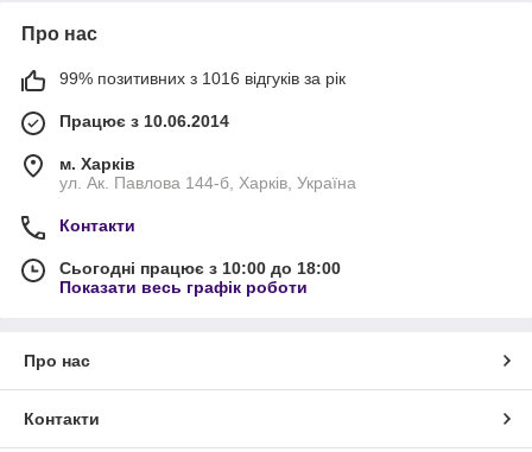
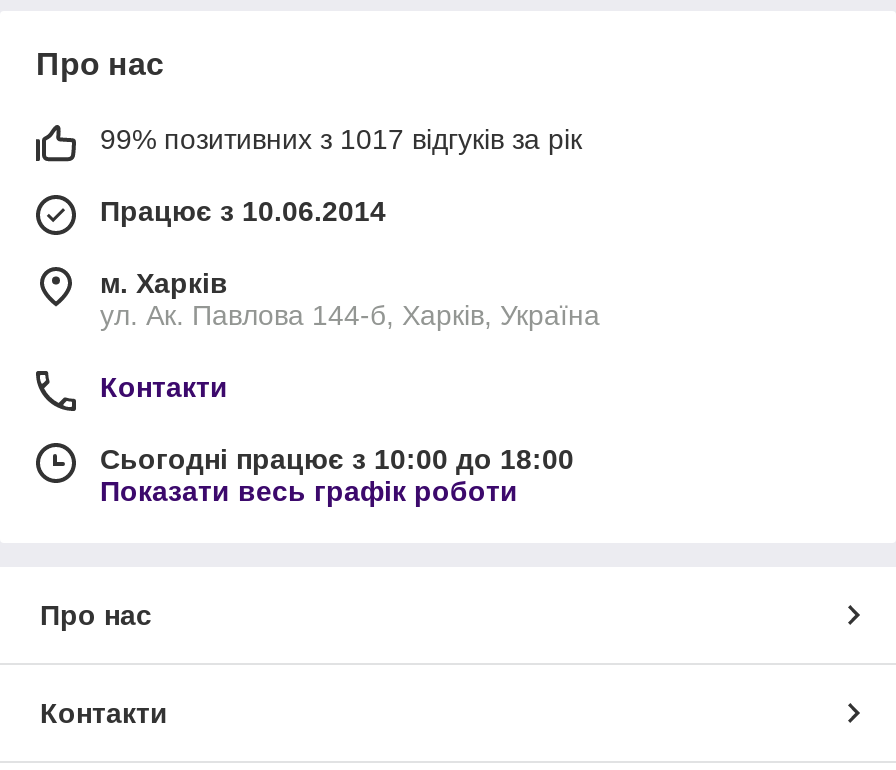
[59,69,346,88] 99% позитивних з 1016 відгуків за рік -> [100,124,582,156] 99% позитивних з 1017 відгуків за рік

